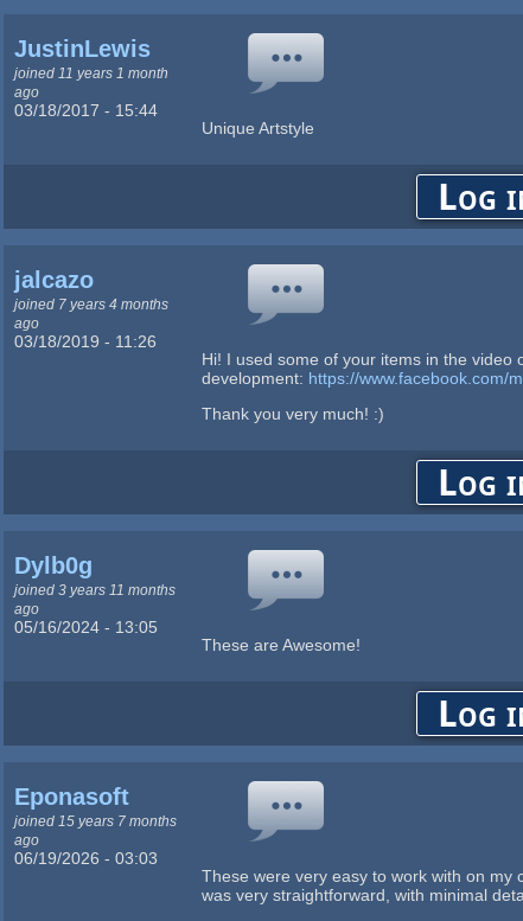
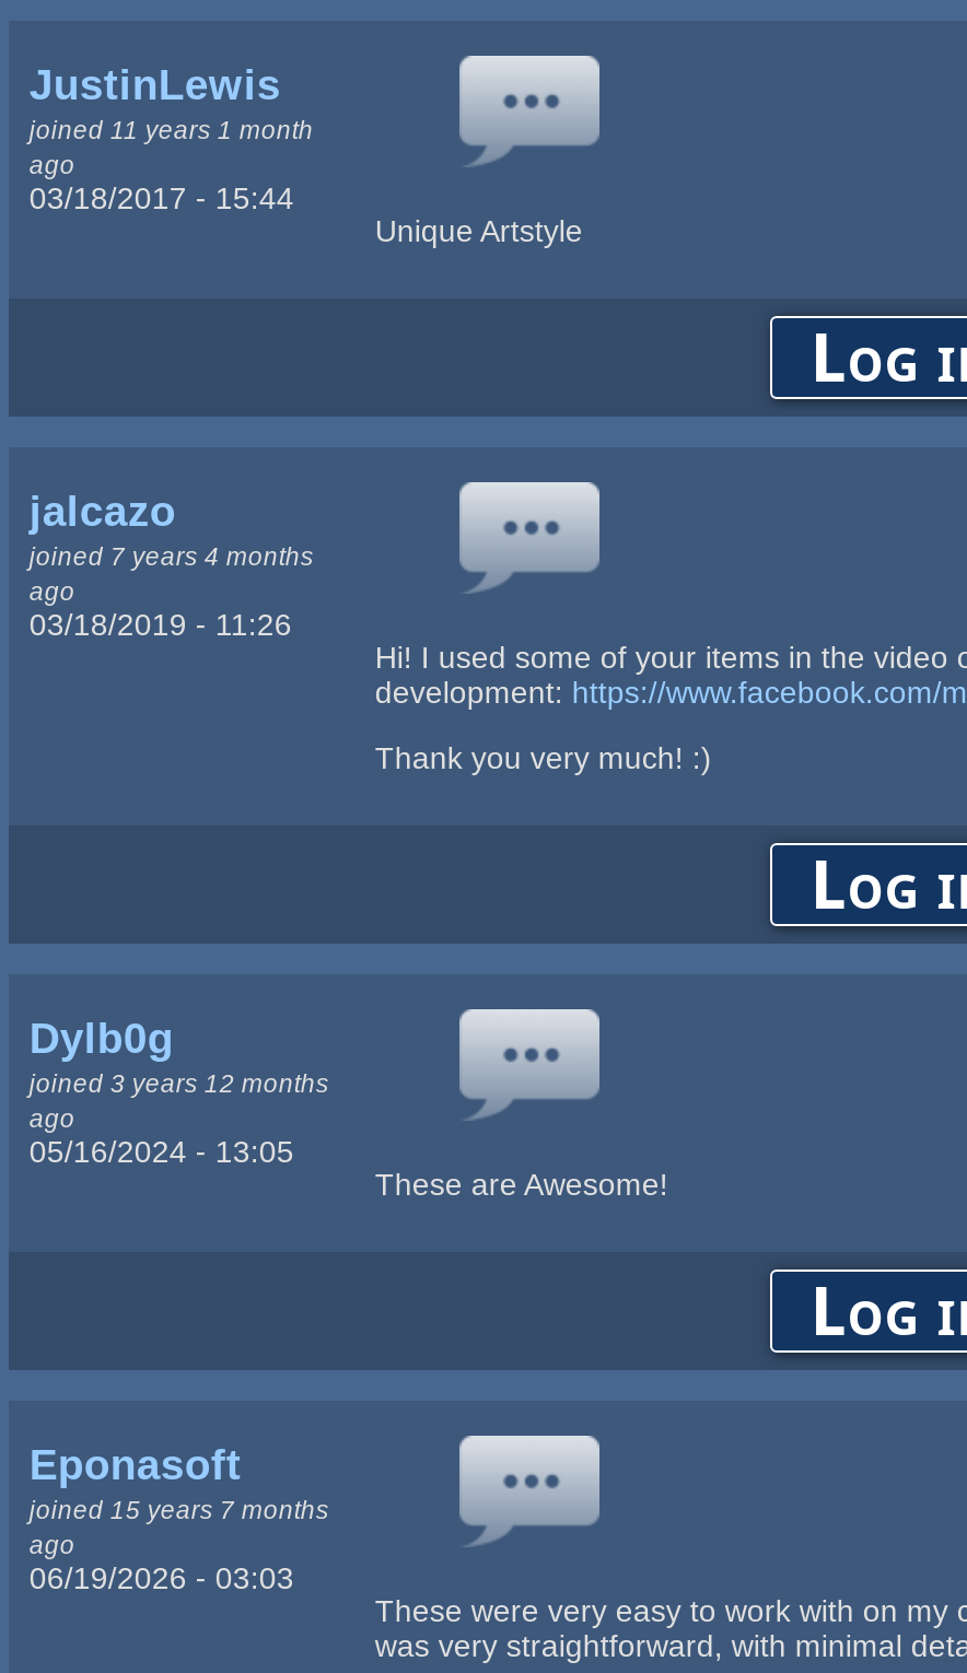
[15,582,176,597] joined 3 years 11 months -> [29,1068,329,1096] joined 3 years 12 months

